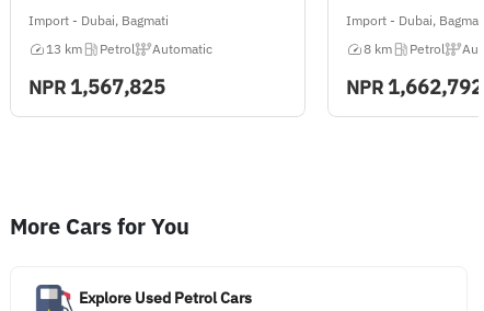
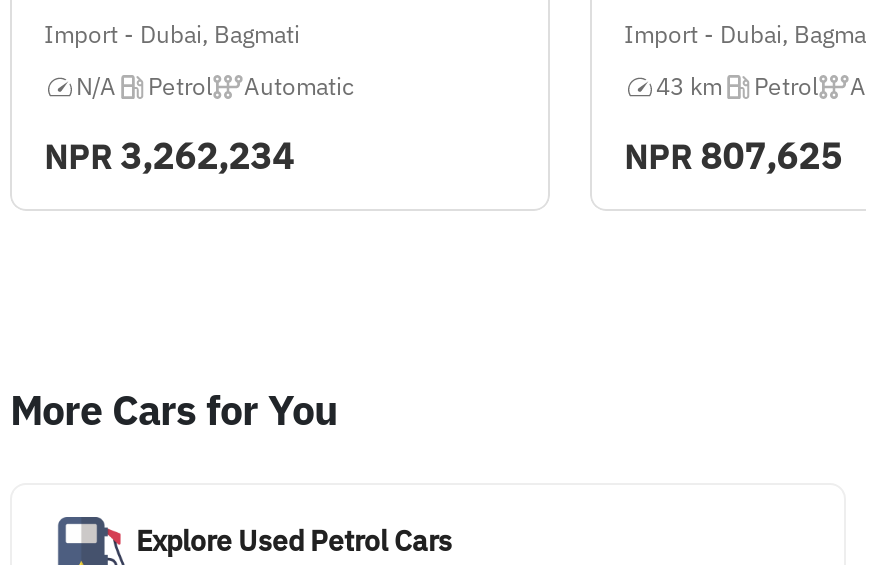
[46,41,82,57] 13 km -> [76,71,116,101] N/A
[364,41,392,57] 8 km -> [656,71,722,101] 43 km
[28,75,165,100] NPR 1,567,825 -> [44,133,294,179] NPR 3,262,234
[346,75,483,100] NPR 1,662,792 -> [624,133,842,179] NPR 807,625

